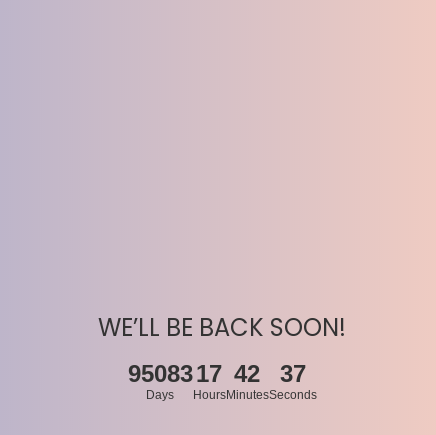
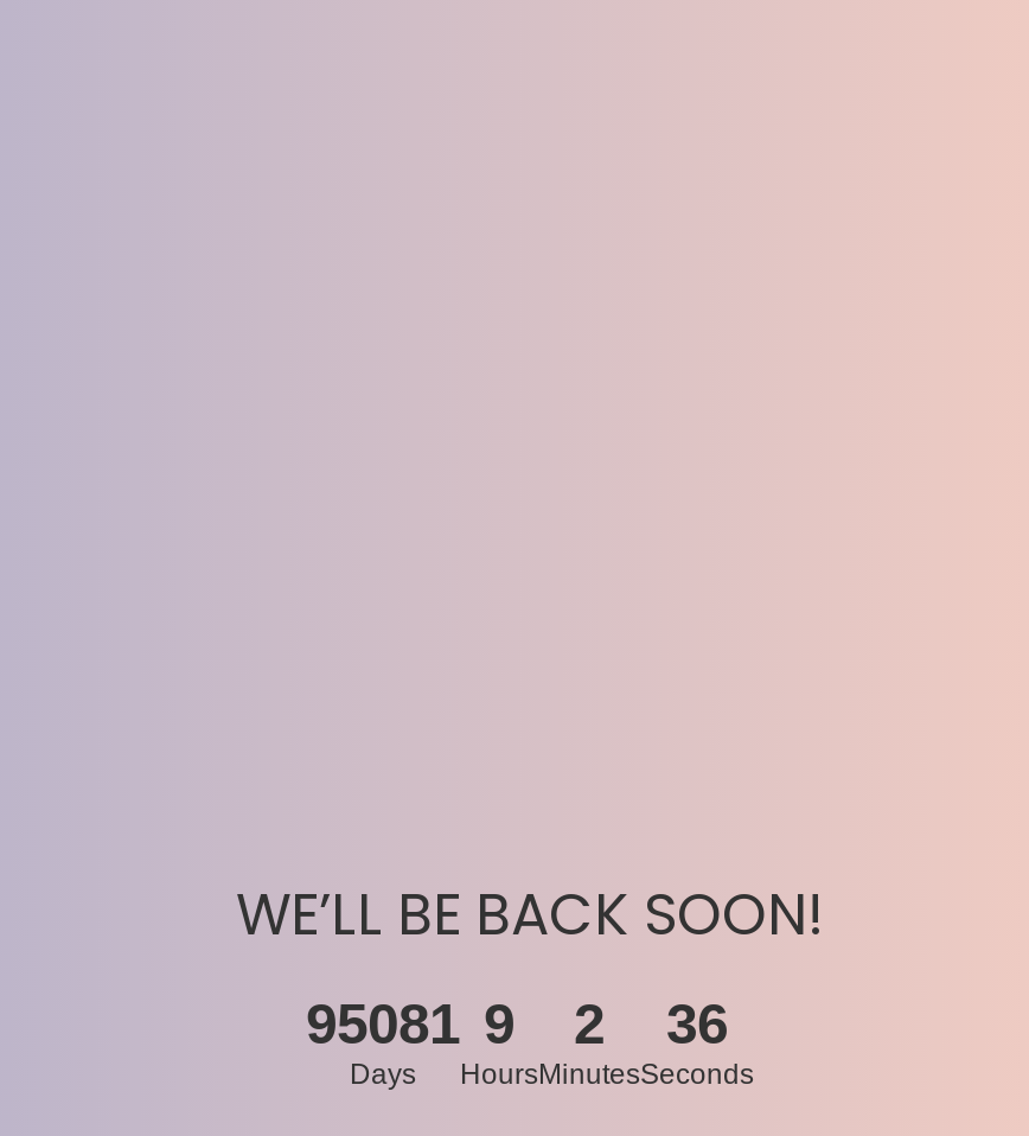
[127,360,192,387] 95083 -> [306,991,460,1055] 95081
[196,360,222,387] 17 -> [484,991,514,1055] 9
[234,360,260,387] 42 -> [574,991,605,1055] 2
[279,360,305,387] 37 -> [666,991,728,1055] 36

